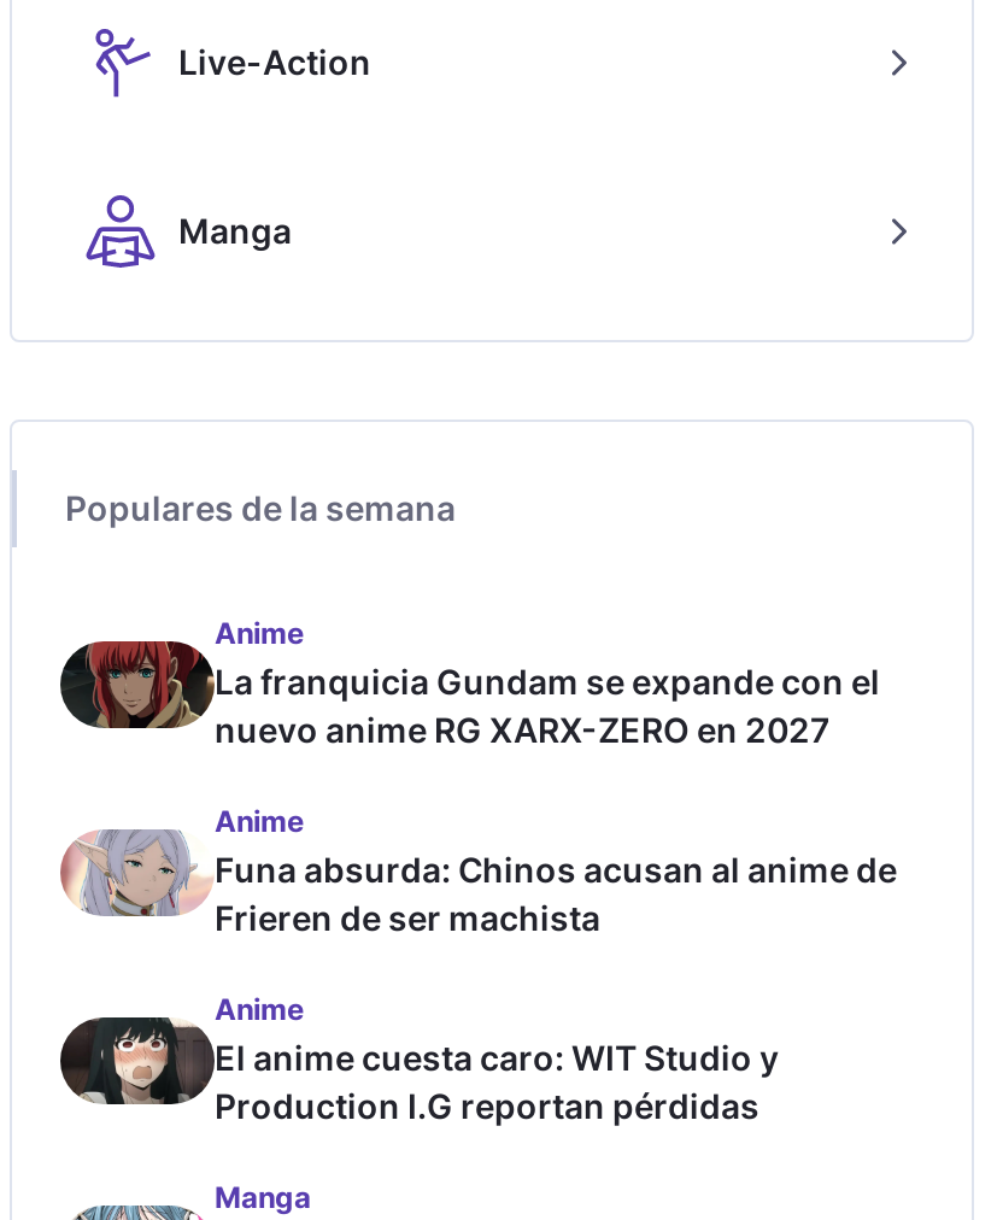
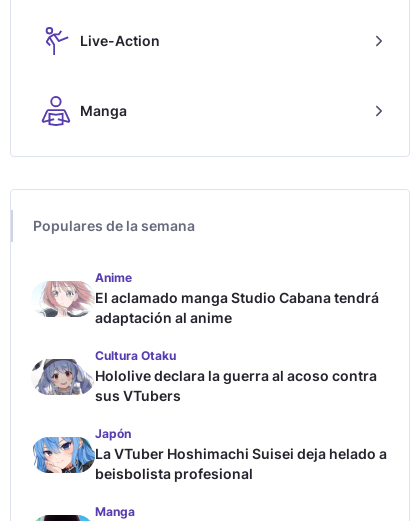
[58,641,880,749] [image] | La franquicia Gundam se expande con el | nuevo anime RG XARX-ZERO en 2027 -> [31,280,379,326] [image] | El aclamado manga Studio Cabana tendrá | adaptación al anime
[58,802,897,937] [image] | Anime | Funa absurda: Chinos acusan al anime de | Frieren de ser machista -> [31,348,377,404] [image] | Cultura Otaku | Hololive declara la guerra al acoso contra | sus VTubers
[58,990,779,1125] [image] | Anime | El anime cuesta caro: WIT Studio y | Production I.G reportan pérdidas -> [31,426,387,482] [image] | Japón | La VTuber Hoshimachi Suisei deja helado a | beisbolista profesional

